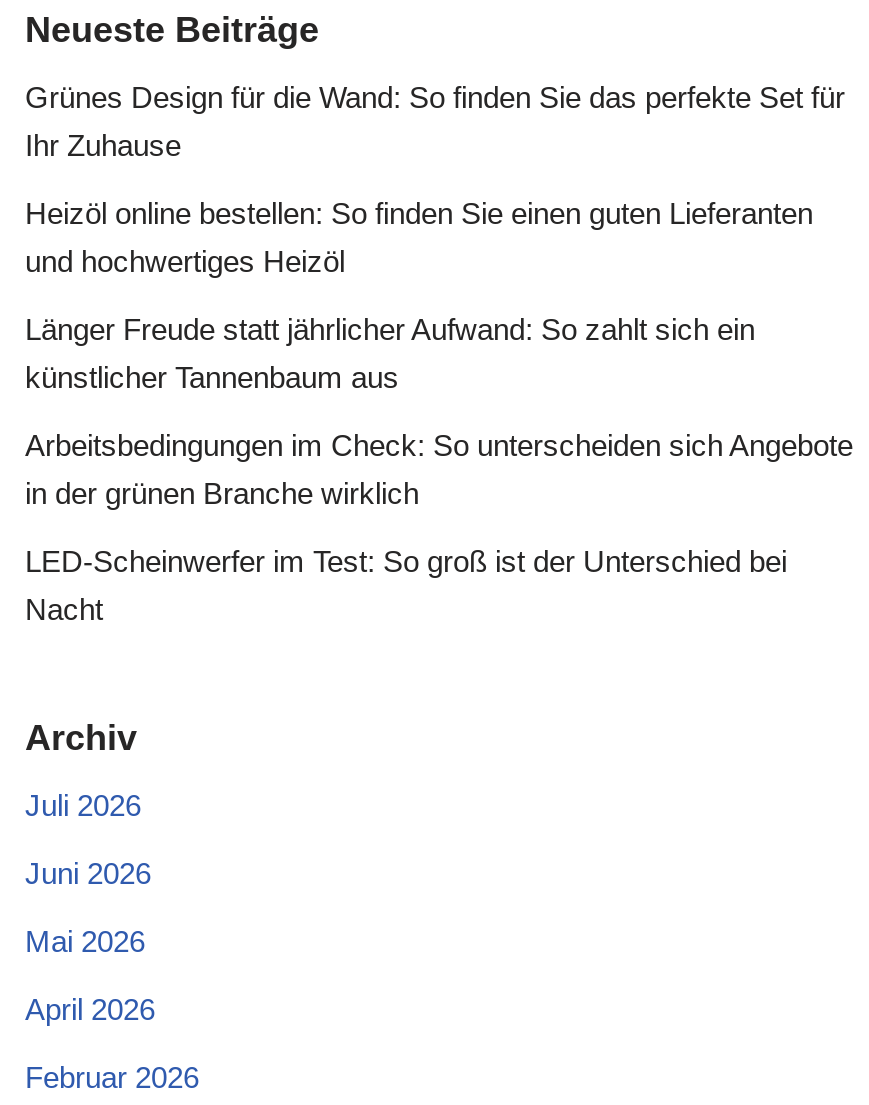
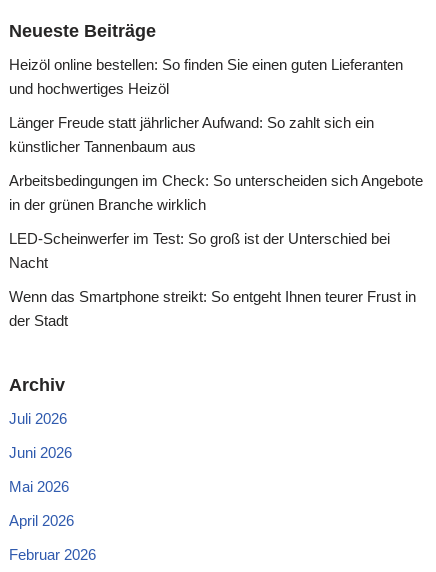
[25,79,845,161] Grünes Design für die Wand: So finden Sie das perfekte Set für | Ihr Zuhause -> none
moved [25,195,853,625] -> [9,56,423,271]: Heizöl online bestellen: So finden Sie einen guten Lieferanten | und hochwertiges Heizöl | Länger Freude statt jährlicher Aufwand: So zahlt sich ein | künstlicher Tannenbaum aus | Arbeitsbedingungen im Check: So unterscheiden sich Angebote | in der grünen Branche wirklich | LED-Scheinwerfer im Test: So groß ist der Unterschied bei | Nacht
none -> [9,288,416,329] Wenn das Smartphone streikt: So entgeht Ihnen teurer Frust in | der Stadt

